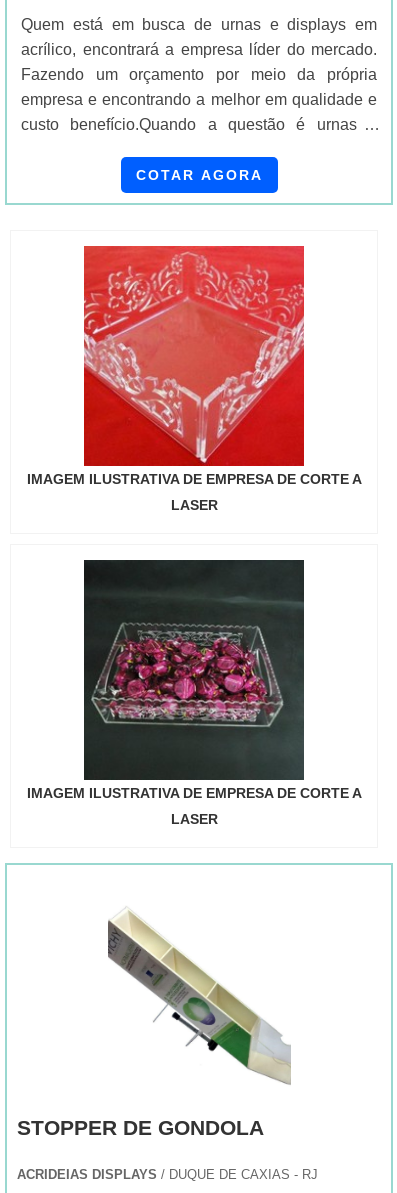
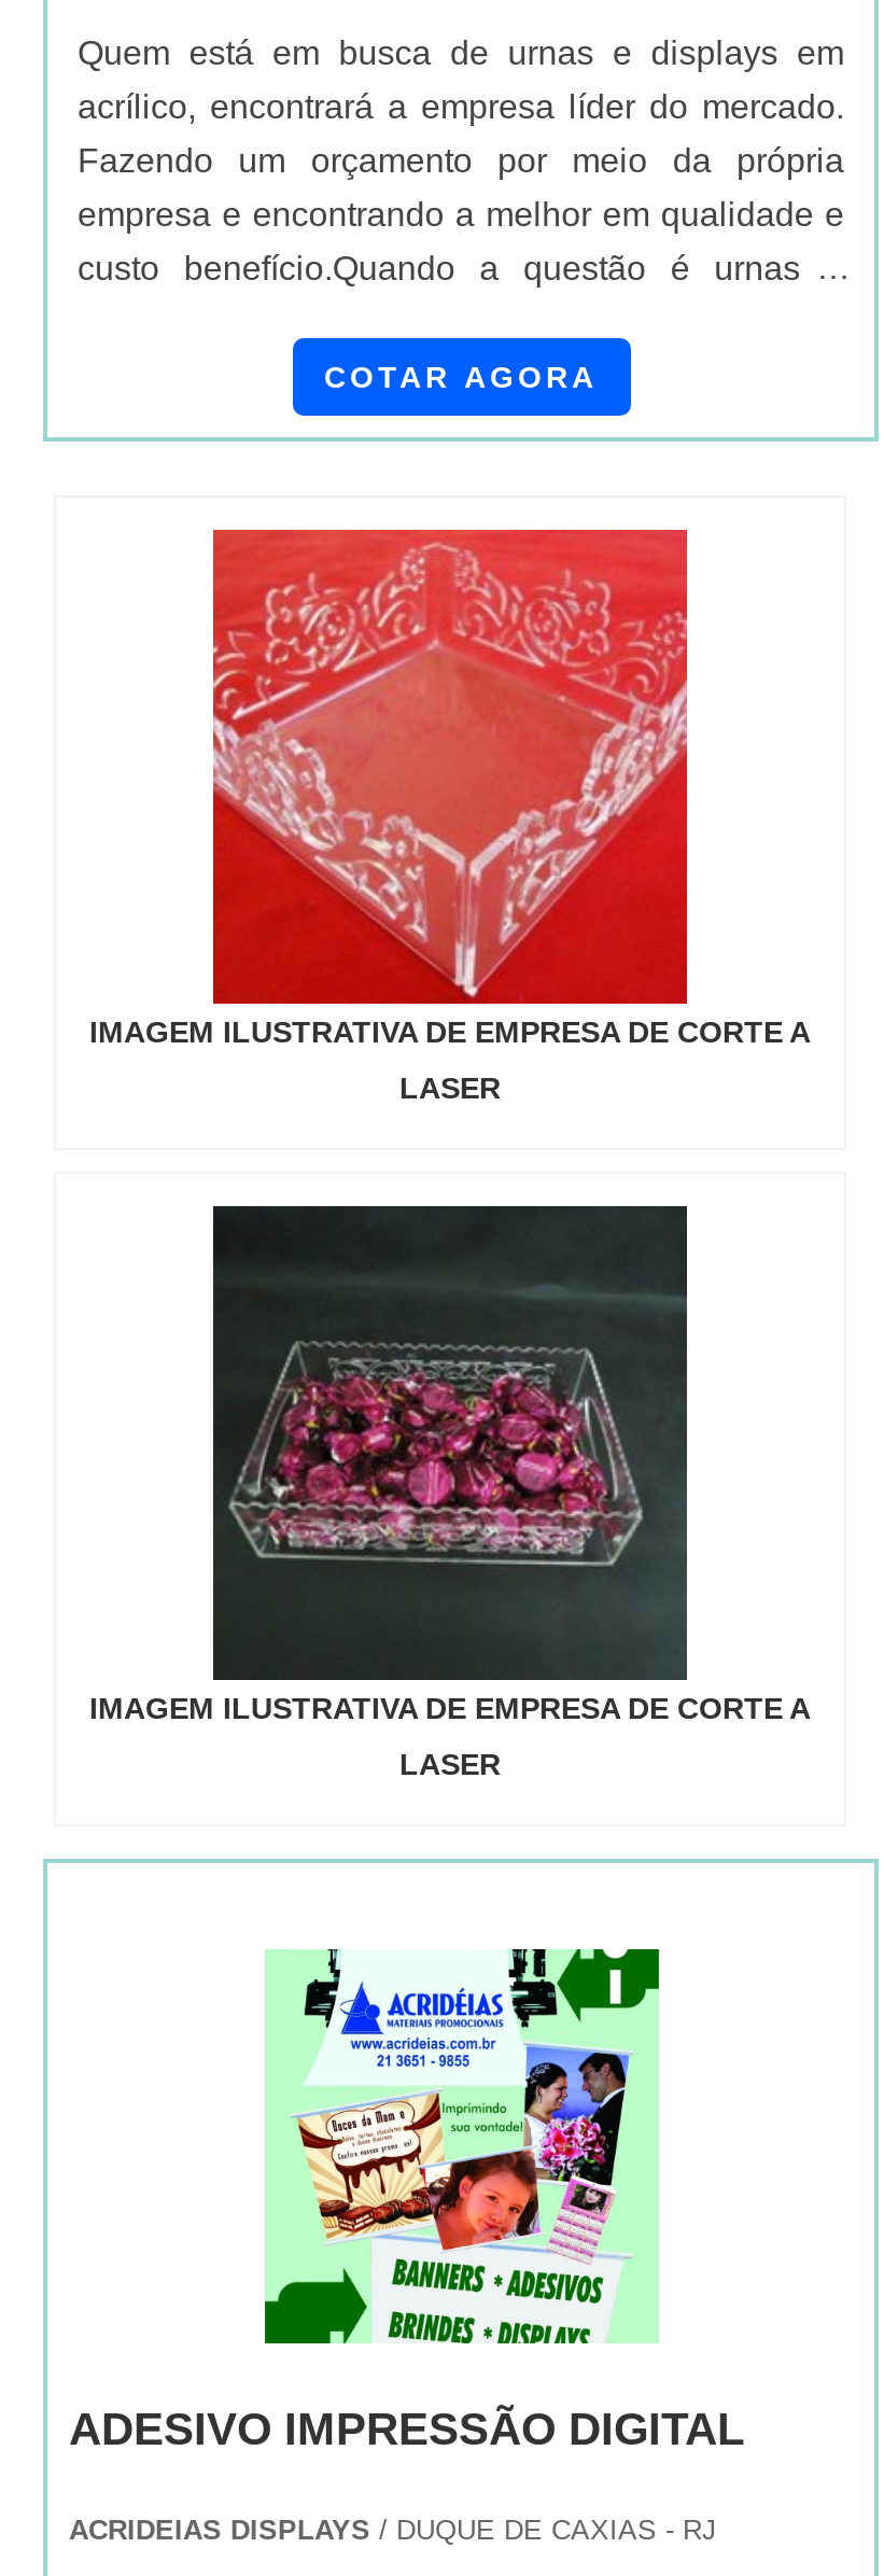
[17,905,291,1139] [image] | STOPPER DE GONDOLA -> [69,1947,745,2453] [image] | ADESIVO IMPRESSÃO DIGITAL

